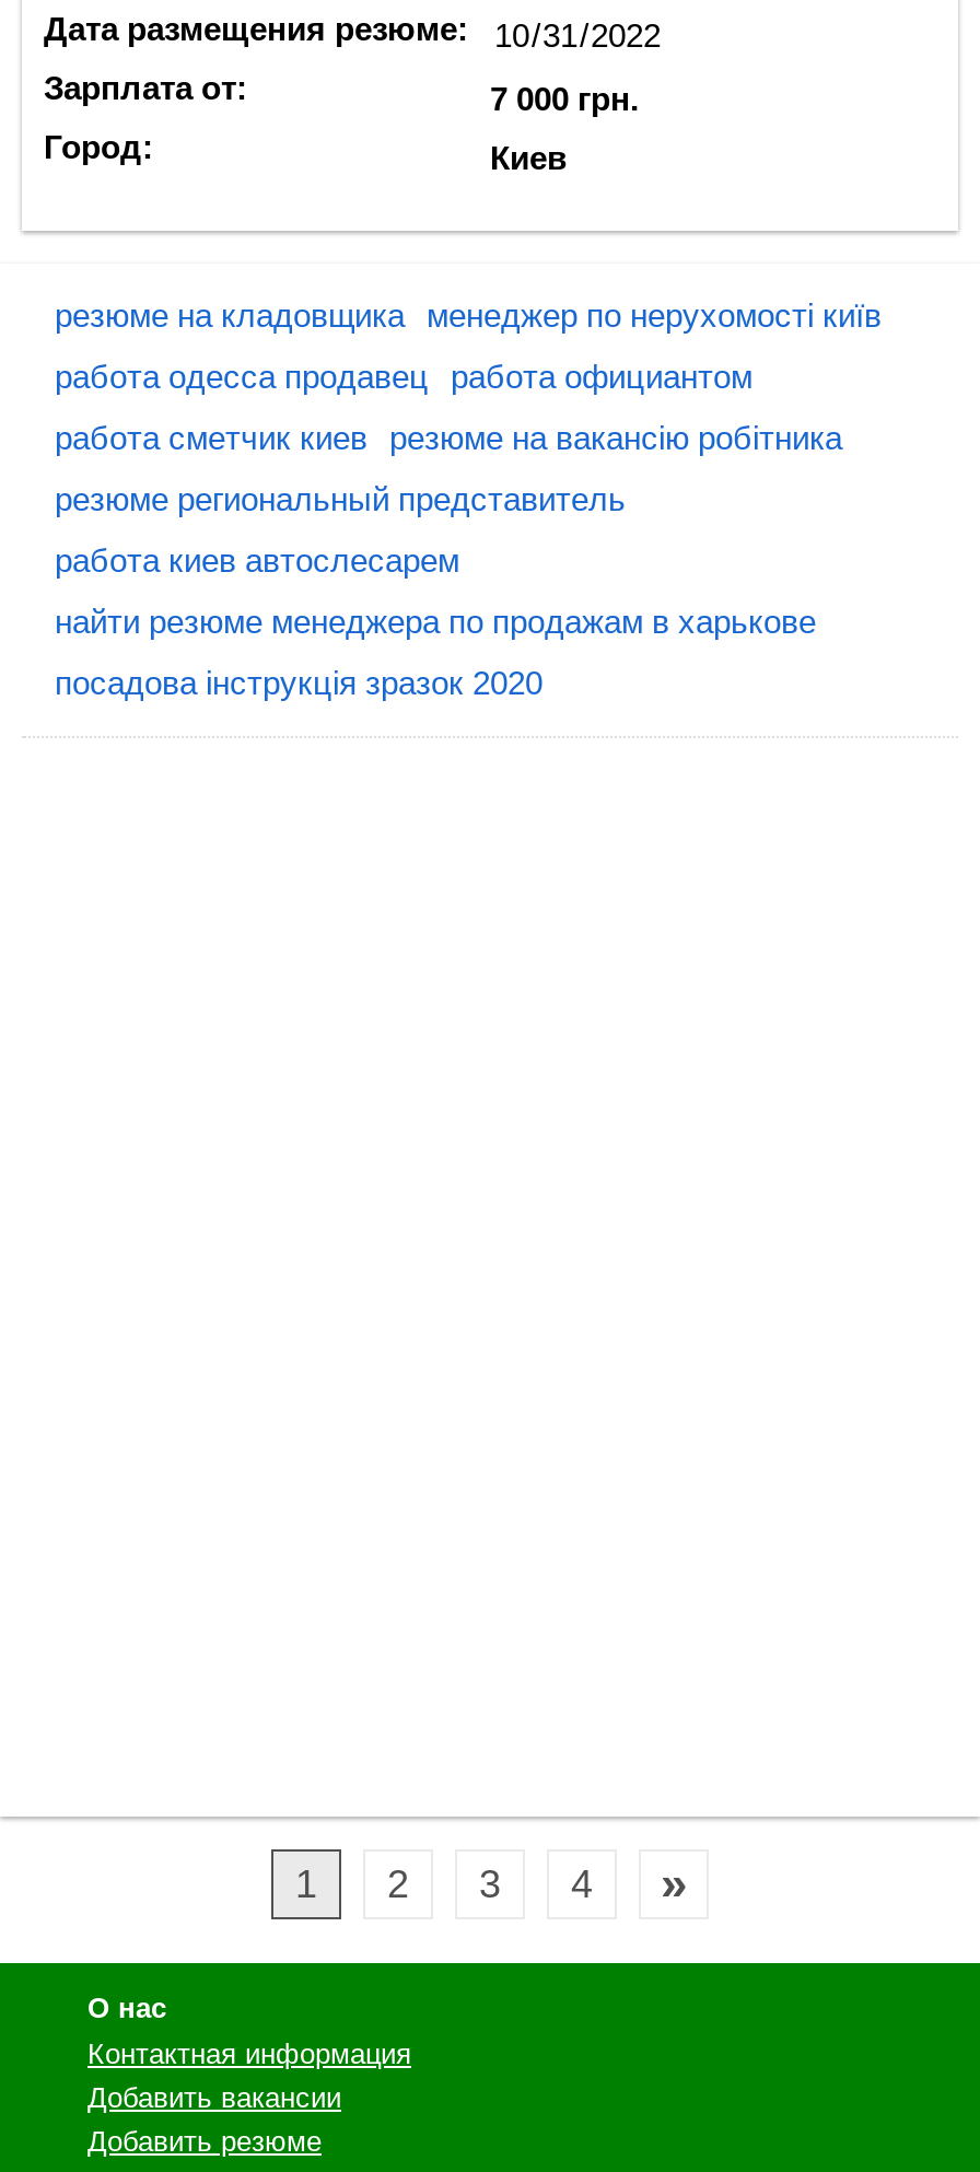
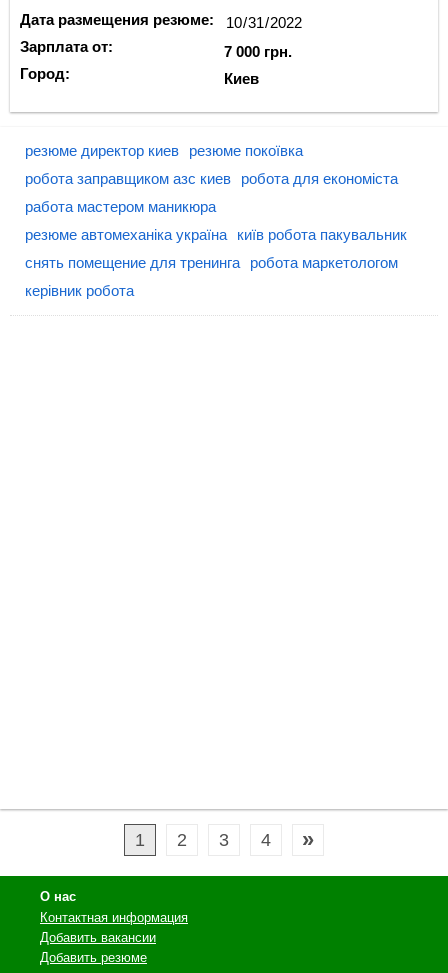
[55,296,882,701] резюме на кладовщика менеджер по нерухомості київ | работа одесса продавец работа официантом | работа сметчик киев резюме на вакансію робітника | резюме региональный представитель | работа киев автослесарем | найти резюме менеджера по продажам в харькове | посадова інструкція зразок 2020 -> [25,142,407,299] резюме директор киев резюме покоївка | робота заправщиком азс киев робота для економіста | работа мастером маникюра | резюме автомеханіка україна київ робота пакувальник | снять помещение для тренинга робота маркетологом | керівник робота

